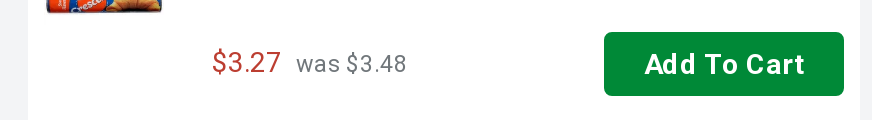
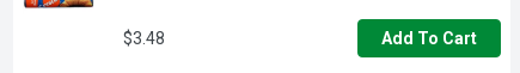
[212,46,408,78] $3.27 was $3.48 -> [123,28,165,48] $3.48

